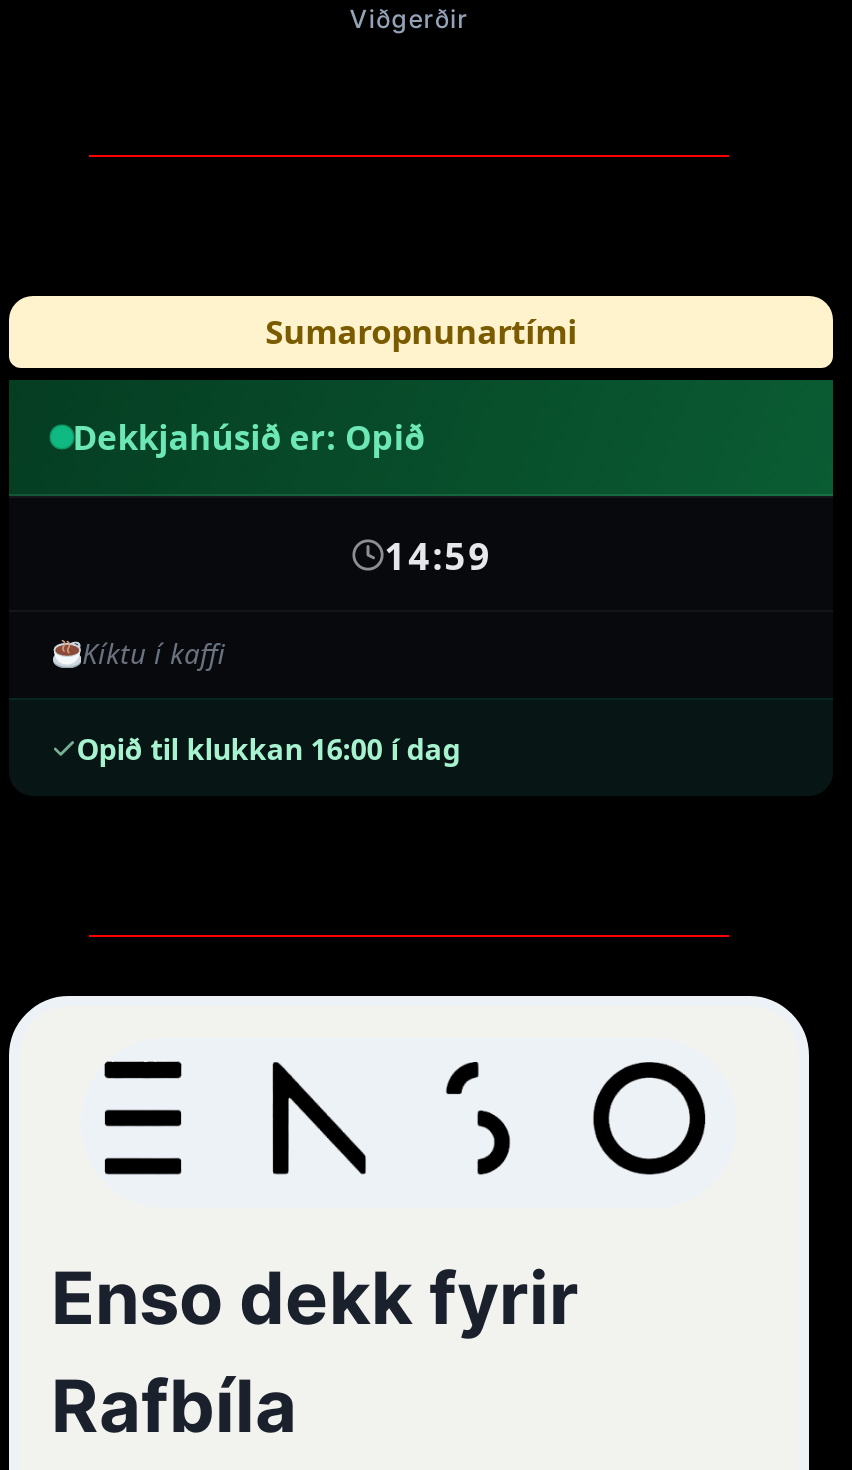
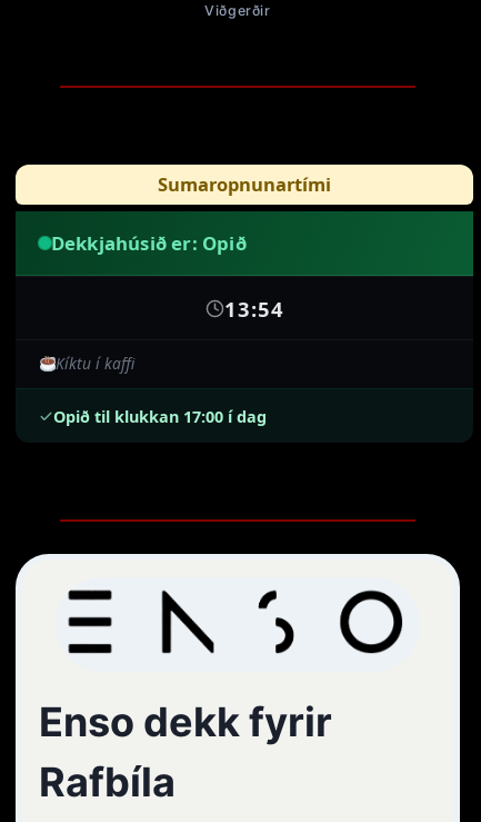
[384,529,492,579] 14:59 -> [224,294,284,322] 13:54
[77,729,461,767] Opið til klukkan 16:00 í dag -> [53,406,266,427] Opið til klukkan 17:00 í dag

